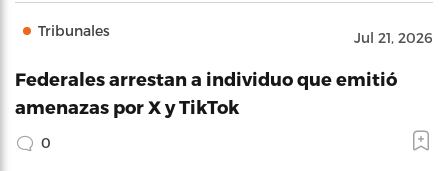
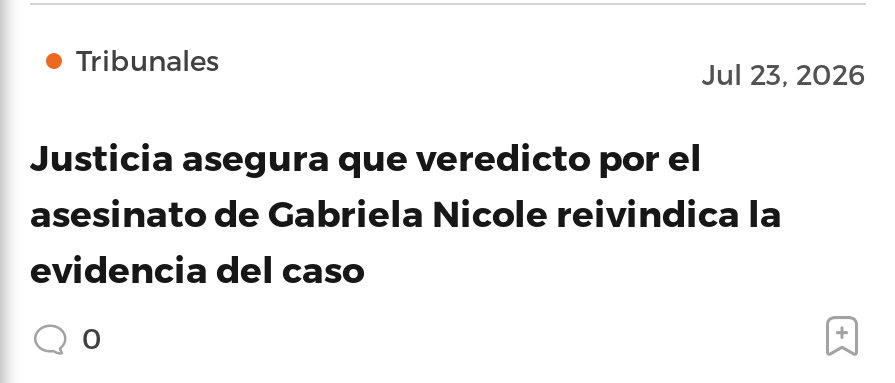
[354,29,433,46] Jul 21, 2026 -> [702,56,866,90] Jul 23, 2026
[15,68,397,117] Federales arrestan a individuo que emitió | amenazas por X y TikTok -> [30,134,782,288] Justicia asegura que veredicto por el | asesinato de Gabriela Nicole reivindica la | evidencia del caso

